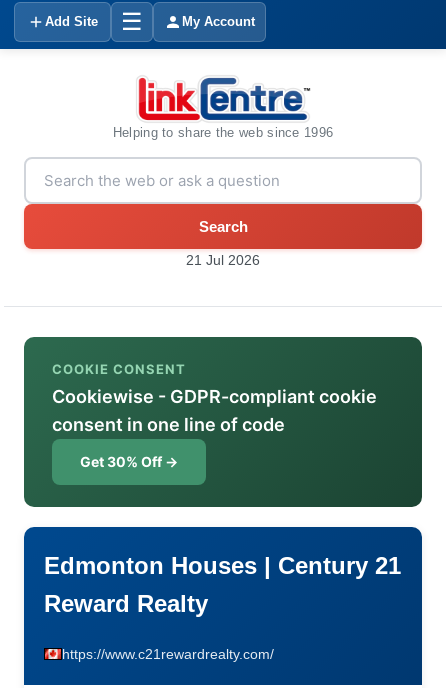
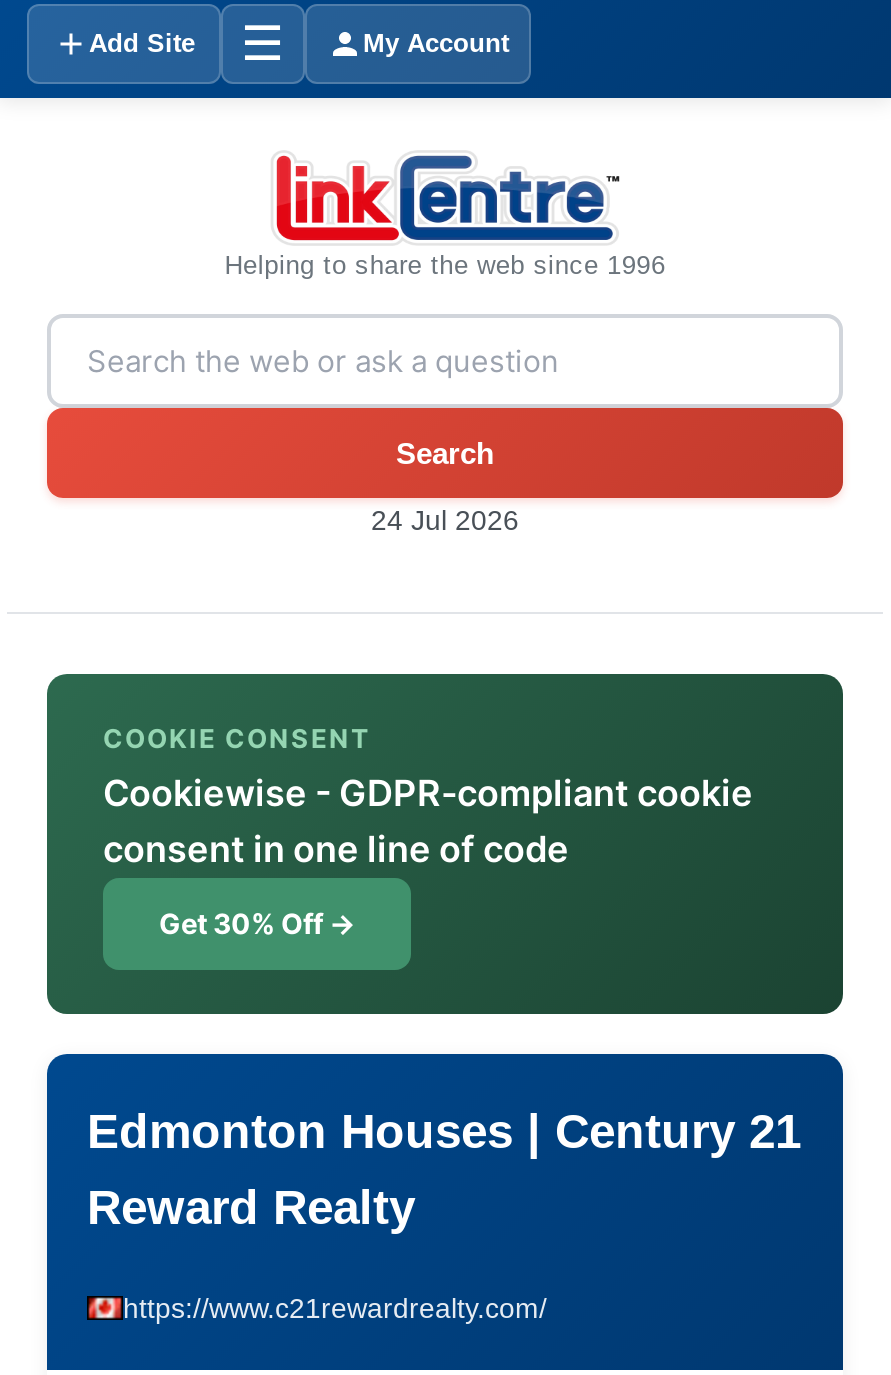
[186,252,260,268] 21 Jul 2026 -> [371,504,519,536] 24 Jul 2026

